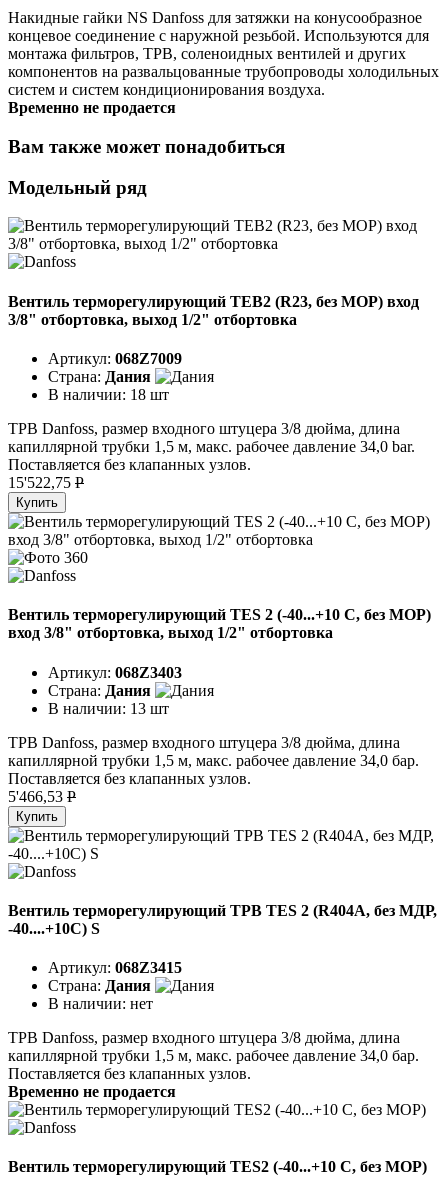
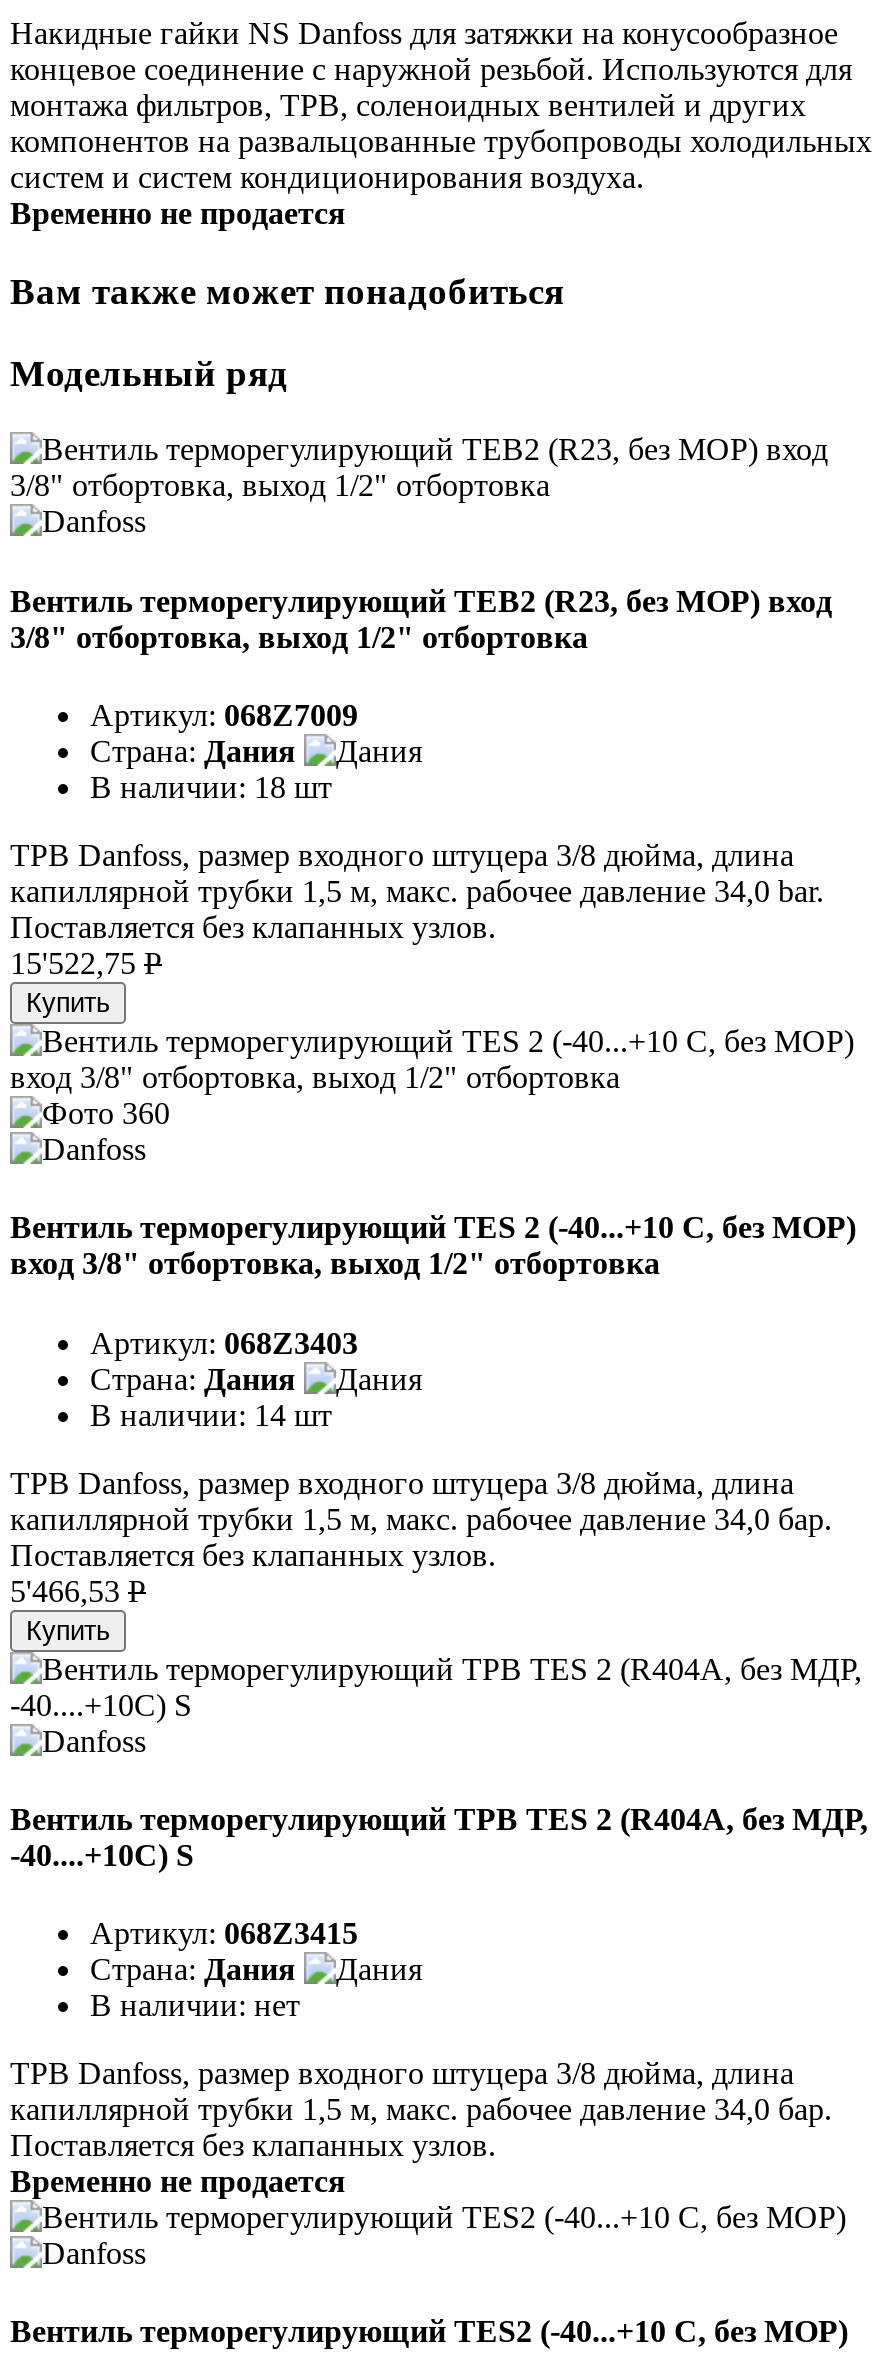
[48,699,169,716] В наличии: 13 шт -> [90,1397,332,1431] В наличии: 14 шт

